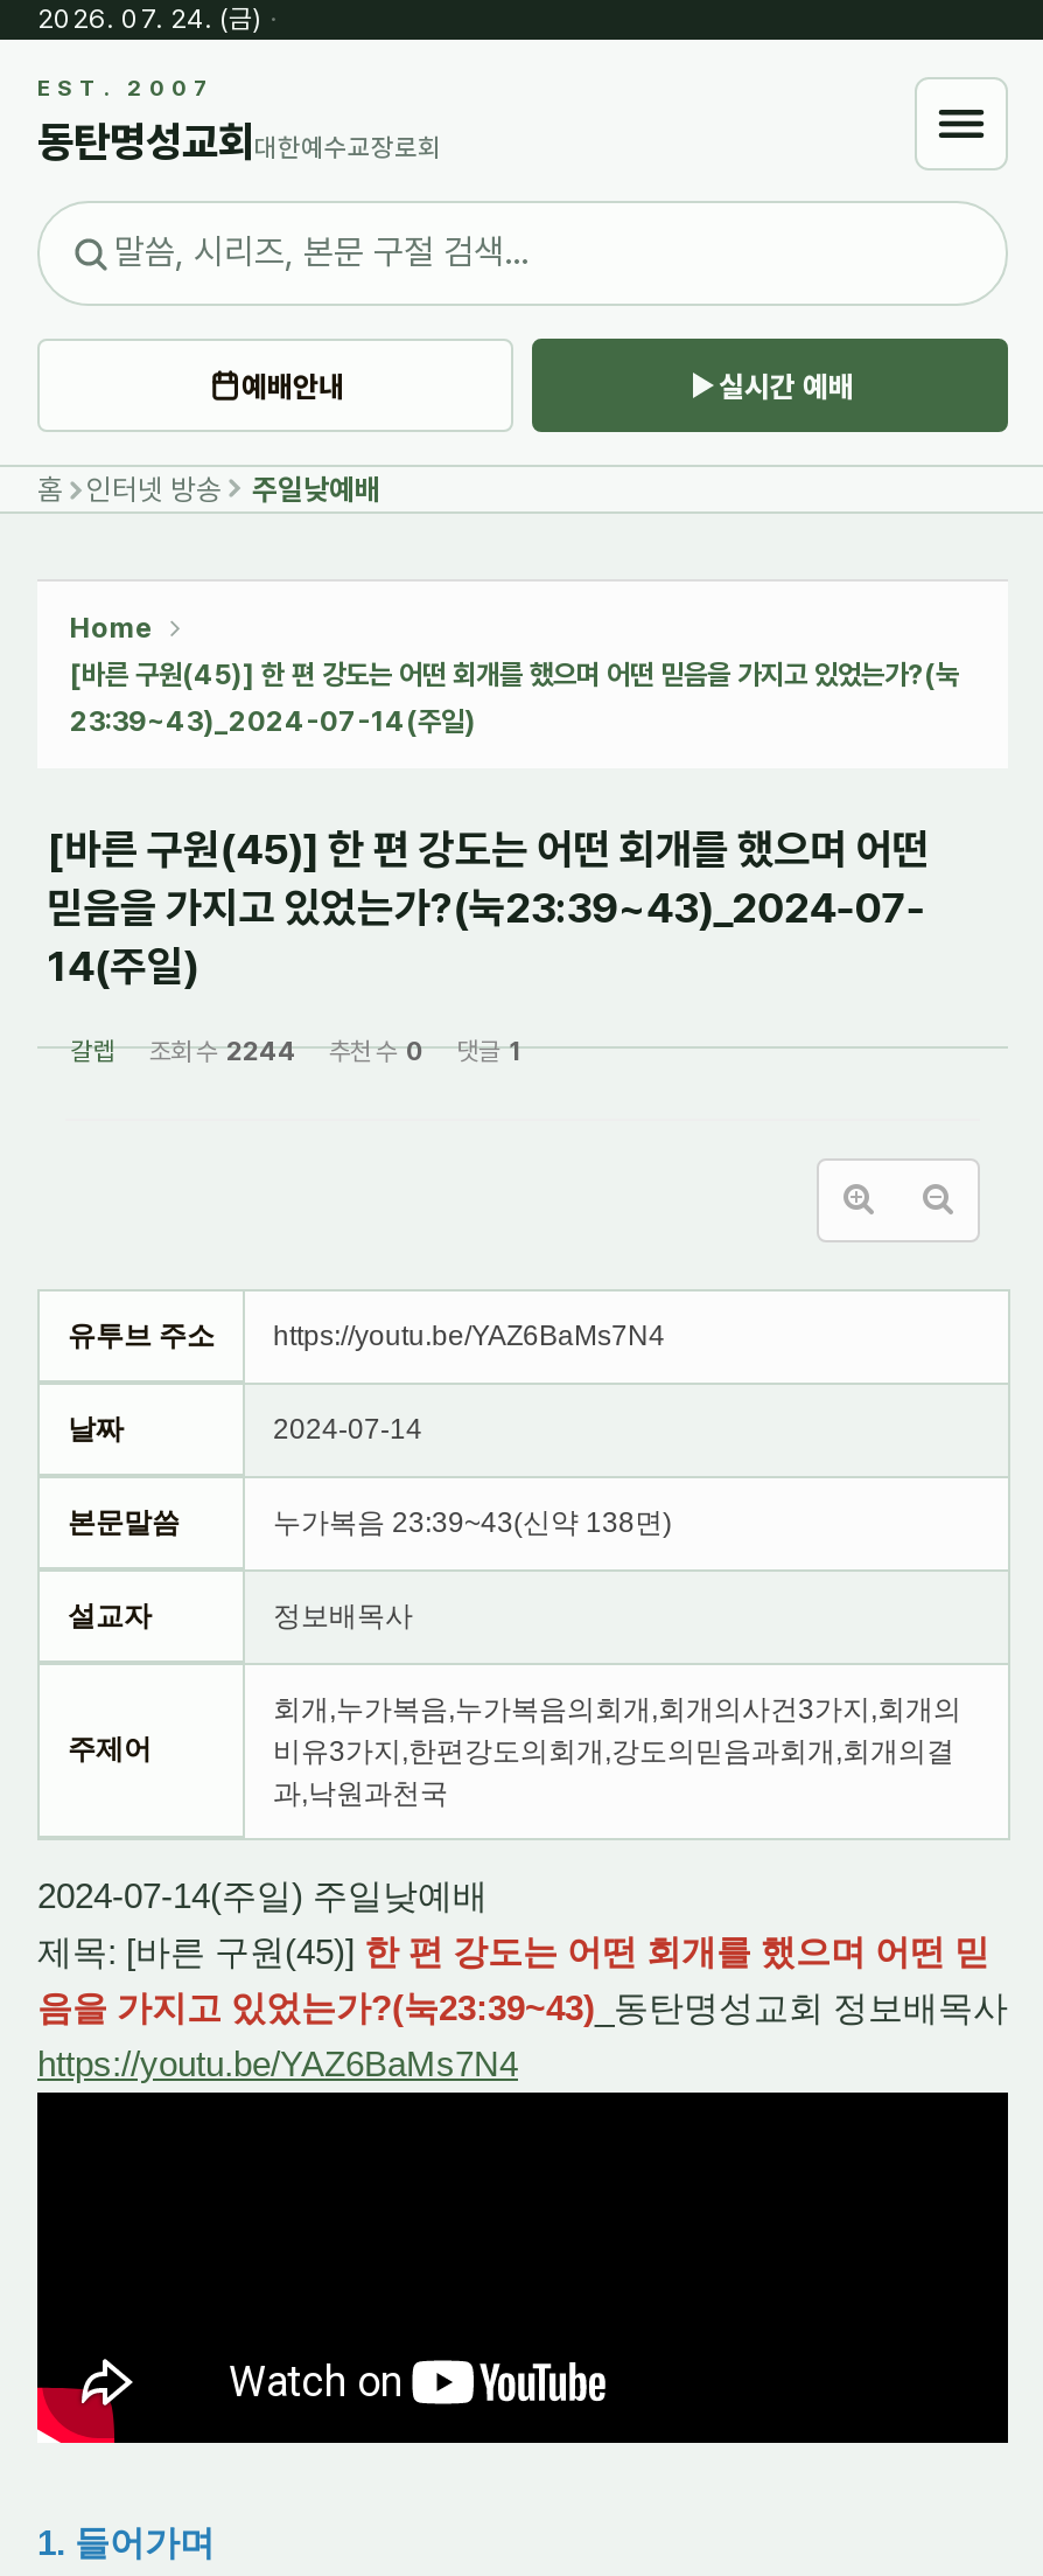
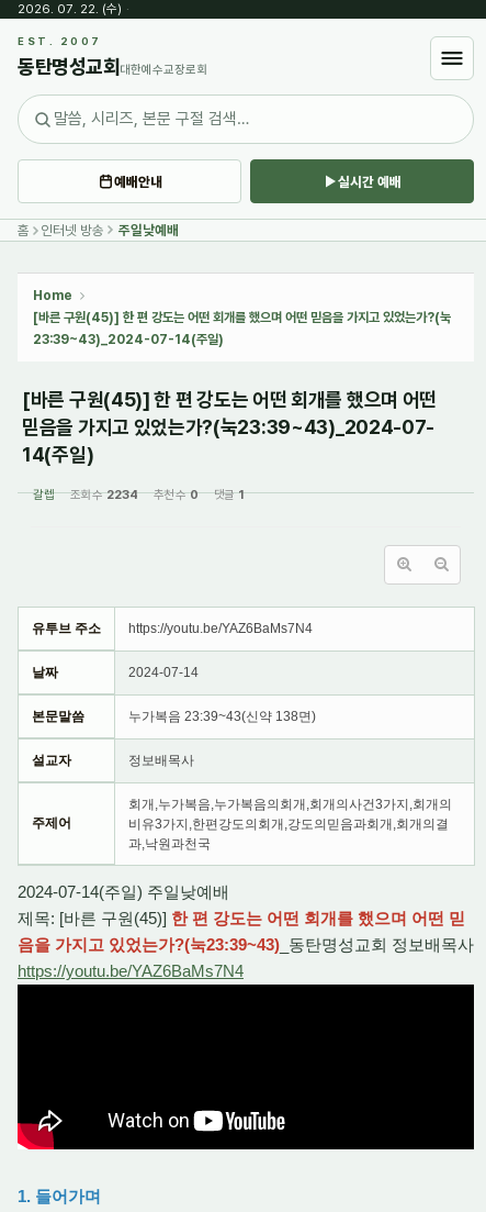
[37,2,278,35] 2026. 07. 24. (금) · -> [18,1,129,16] 2026. 07. 22. (수) ·
[149,1037,296,1067] 조회 수 2244 -> [70,488,138,502] 조회 수 2234

